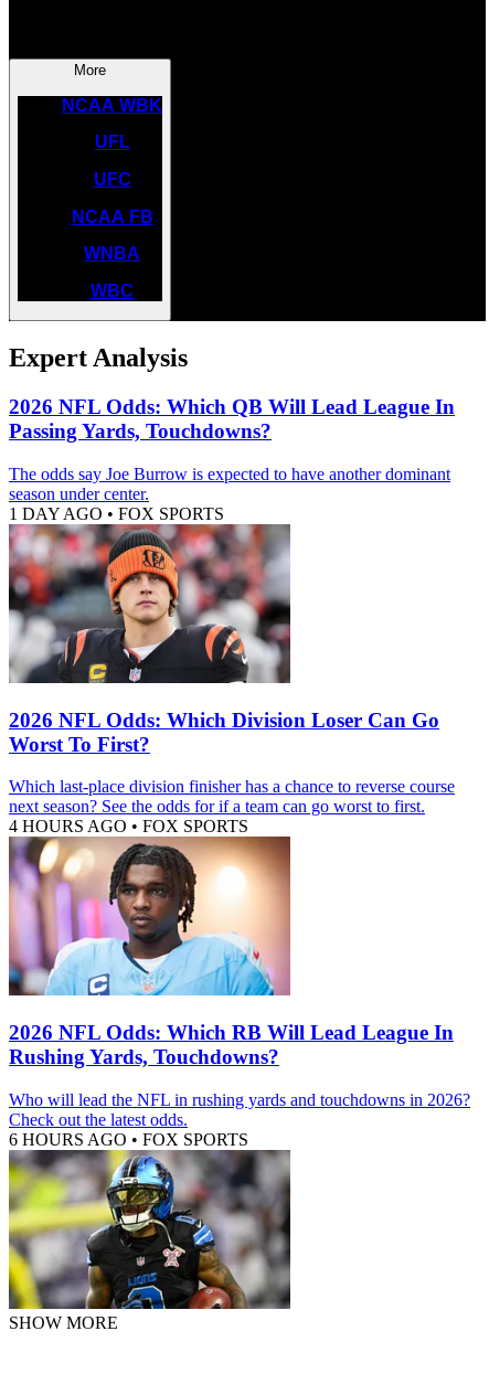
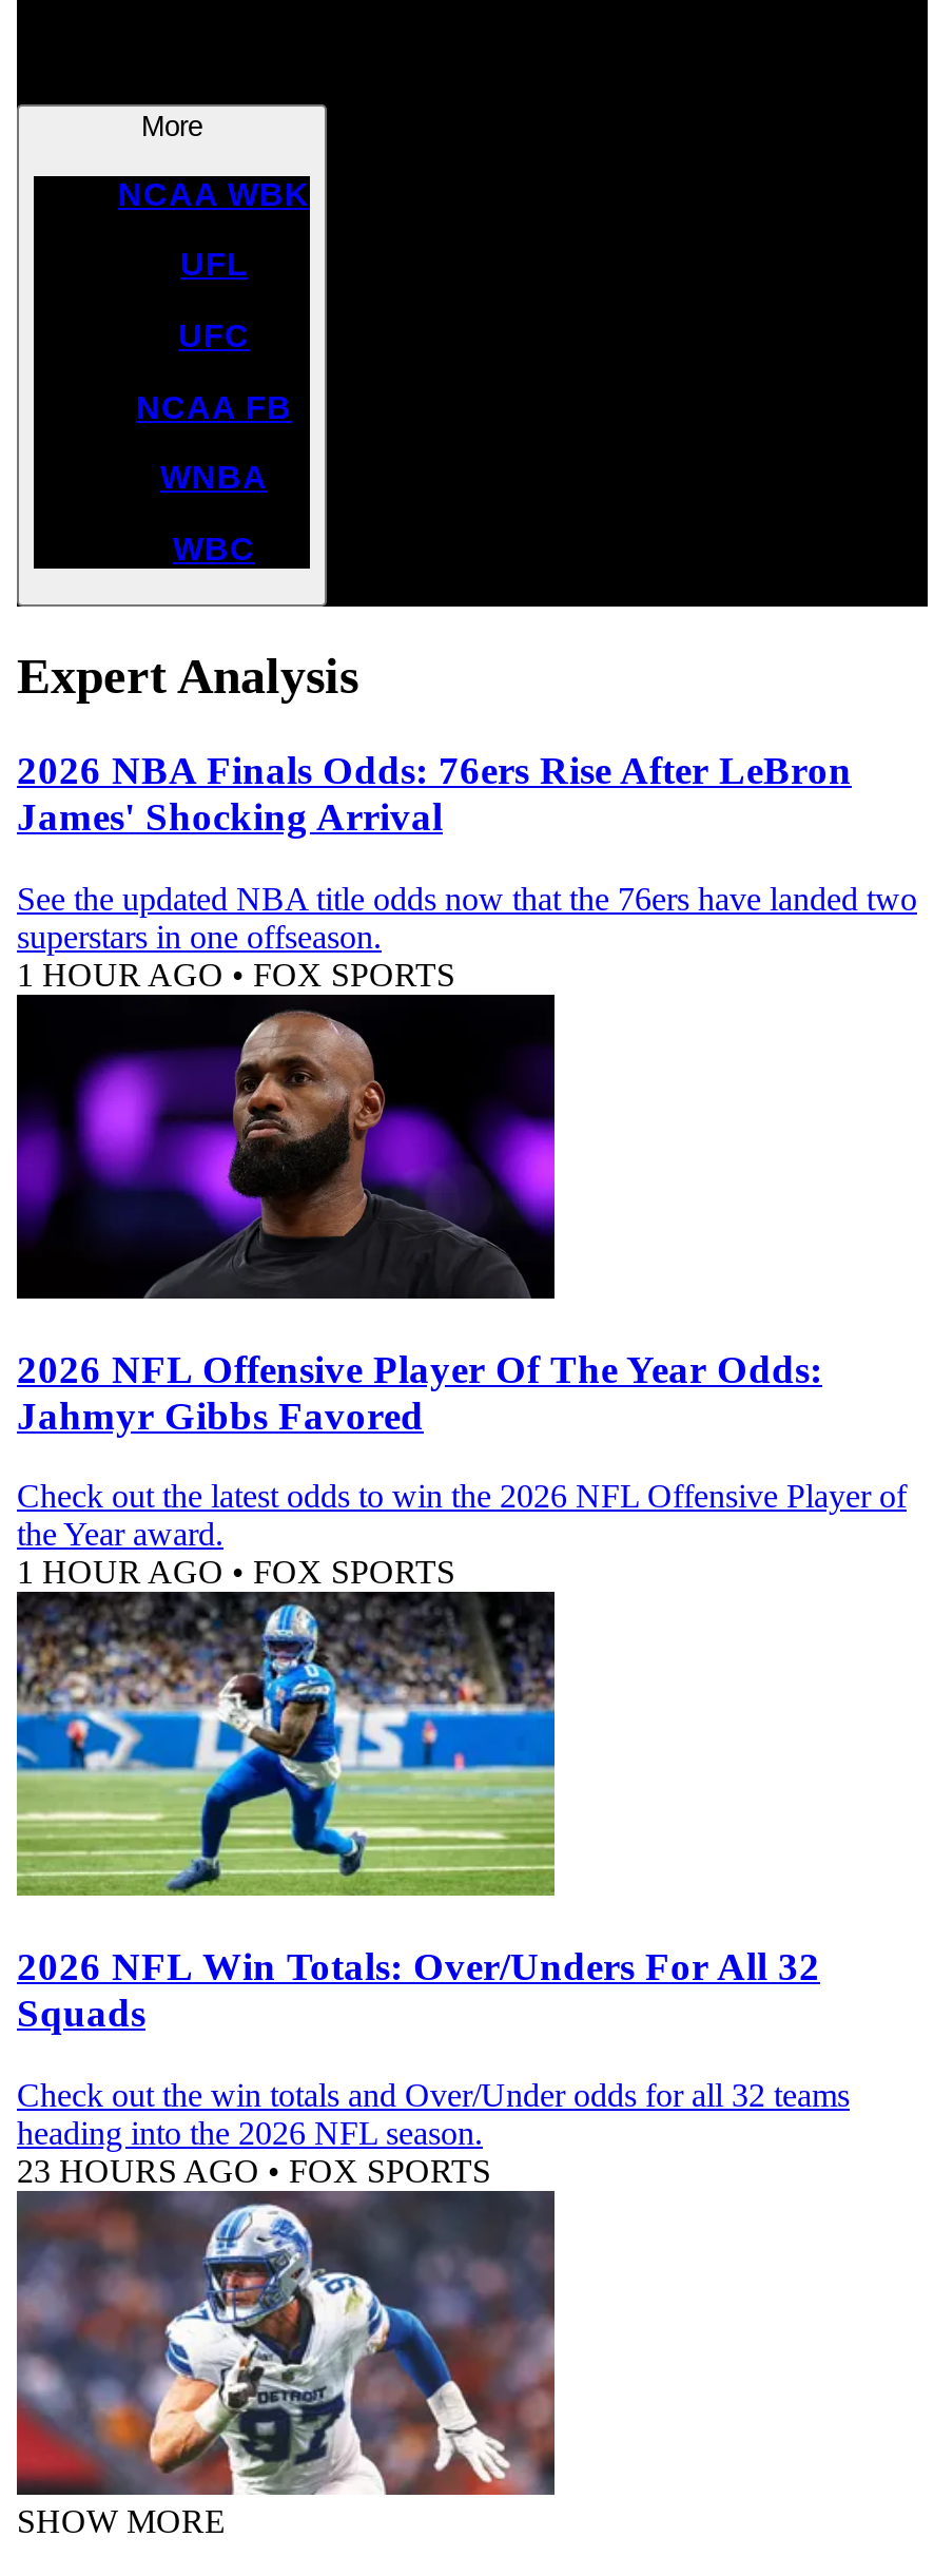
[9,395,455,443] 2026 NFL Odds: Which QB Will Lead League In | Passing Yards, Touchdowns? -> [17,748,852,839] 2026 NBA Finals Odds: 76ers Rise After LeBron | James' Shocking Arrival
[9,465,450,523] The odds say Joe Burrow is expected to have another dominant | season under center. | 1 DAY AGO • FOX SPORTS -> [17,881,917,992] See the updated NBA title odds now that the 76ers have landed two | superstars in one offseason. | 1 HOUR AGO • FOX SPORTS
[8,523,439,756] [image] | 2026 NFL Odds: Which Division Loser Can Go | Worst To First? -> [15,993,822,1437] [image] | 2026 NFL Offensive Player Of The Year Odds: | Jahmyr Gibbs Favored
[8,777,455,997] [image] | Which last-place division finisher has a chance to reverse course | next season? See the odds for if a team can go worst to first. | 4 HOURS AGO • FOX SPORTS -> [15,1479,907,1898] [image] | Check out the latest odds to win the 2026 NFL Offensive Player of | the Year award. | 1 HOUR AGO • FOX SPORTS
[9,1021,454,1068] 2026 NFL Odds: Which RB Will Lead League In | Rushing Yards, Touchdowns? -> [17,1944,820,2035] 2026 NFL Win Totals: Over/Unders For All 32 | Squads
[9,1090,470,1149] Who will lead the NFL in rushing yards and touchdowns in 2026? | Check out the latest odds. | 6 HOURS AGO • FOX SPORTS -> [17,2077,850,2188] Check out the win totals and Over/Under odds for all 32 teams | heading into the 2026 NFL season. | 23 HOURS AGO • FOX SPORTS
[8,1150,291,1310] [image] -> [15,2193,557,2497] [image]

